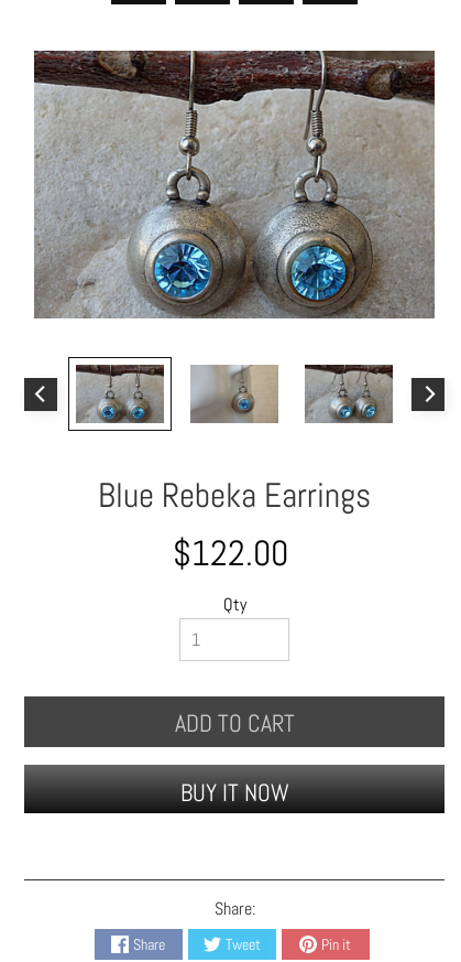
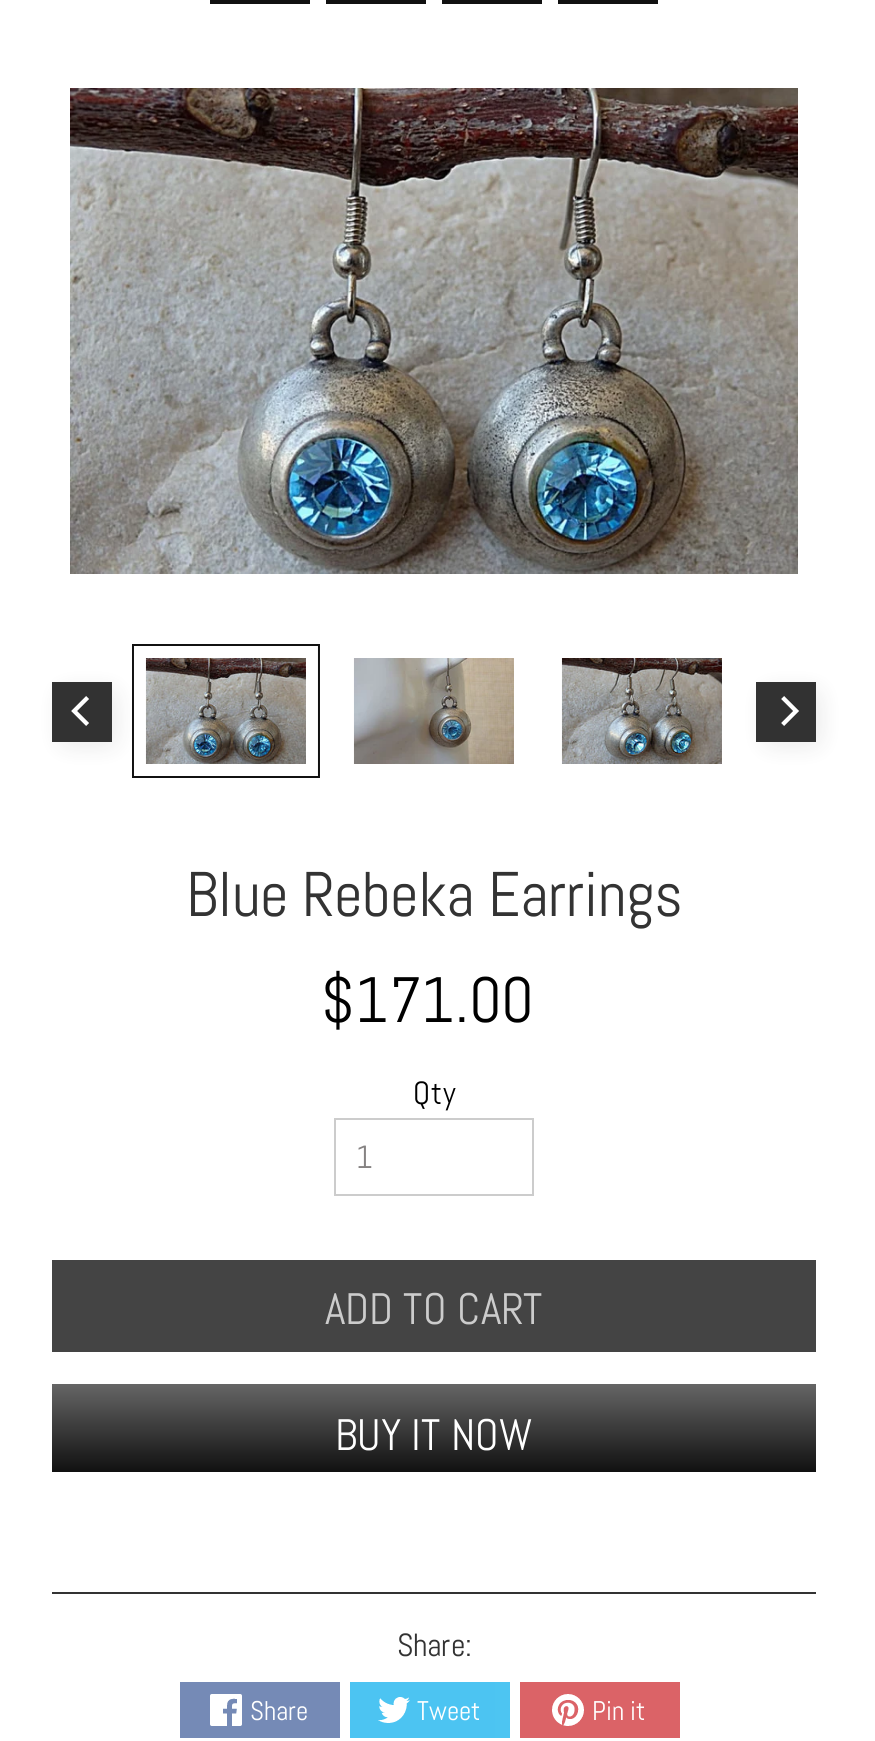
[173,531,288,575] $122.00 -> [321,960,533,1040] $171.00

